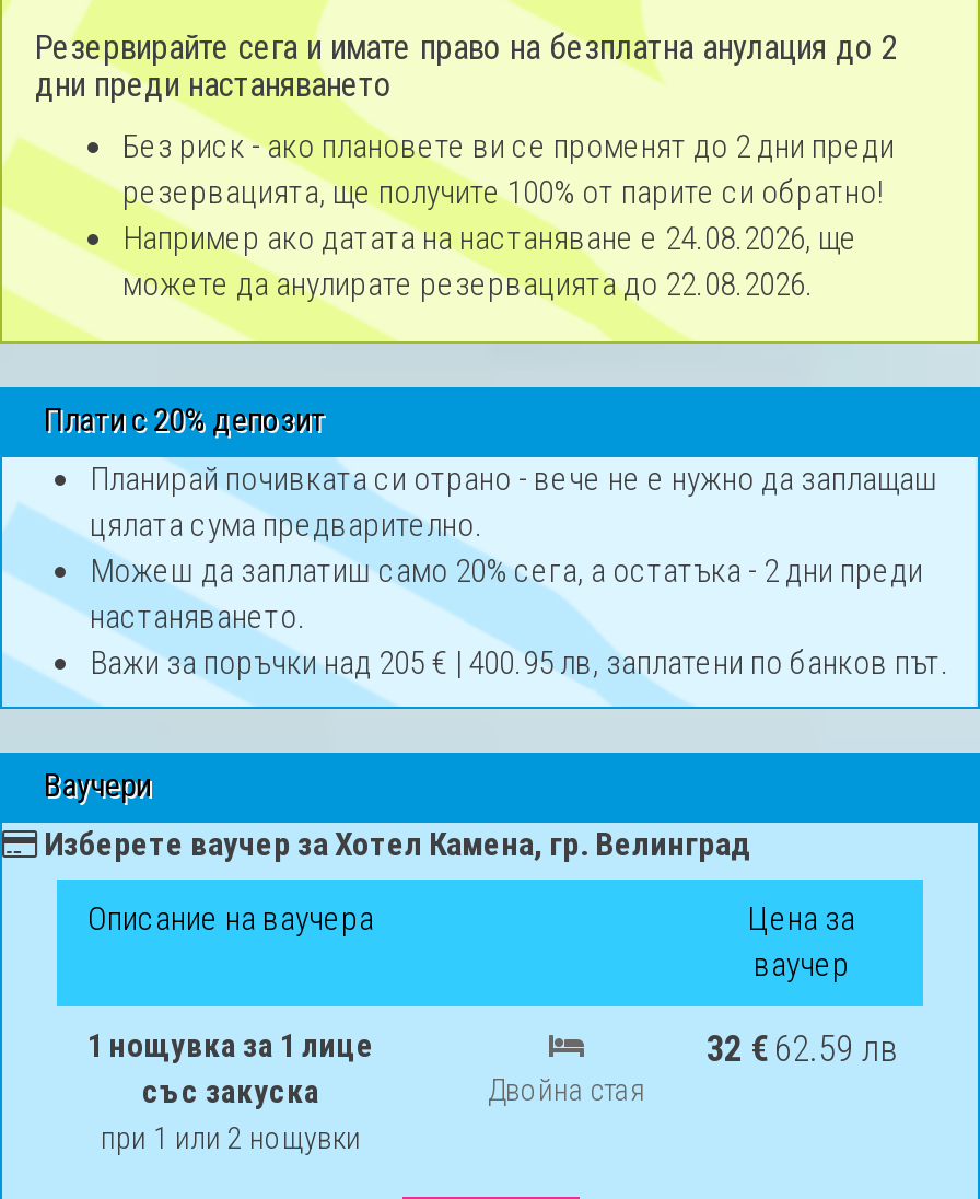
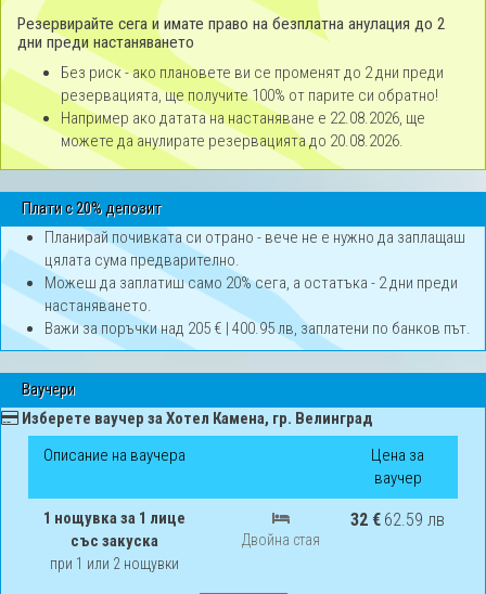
[122,219,857,258] Например ако датата на настаняване е 24.08.2026, ще -> [61,108,425,128] Например ако датата на настаняване е 22.08.2026, ще
[122,265,814,304] можете да анулирате резервацията до 22.08.2026. -> [61,131,404,151] можете да анулирате резервацията до 20.08.2026.

